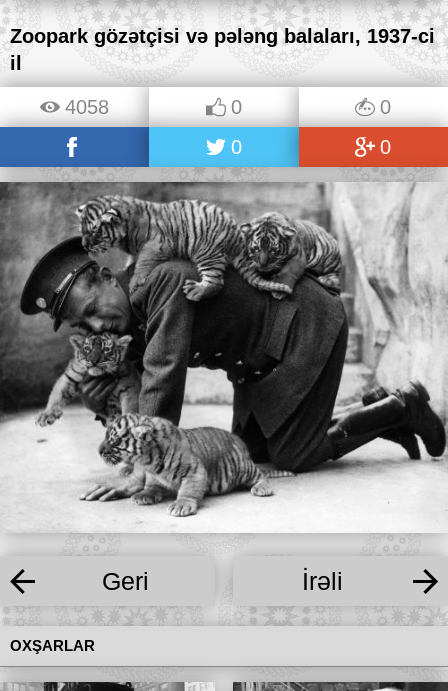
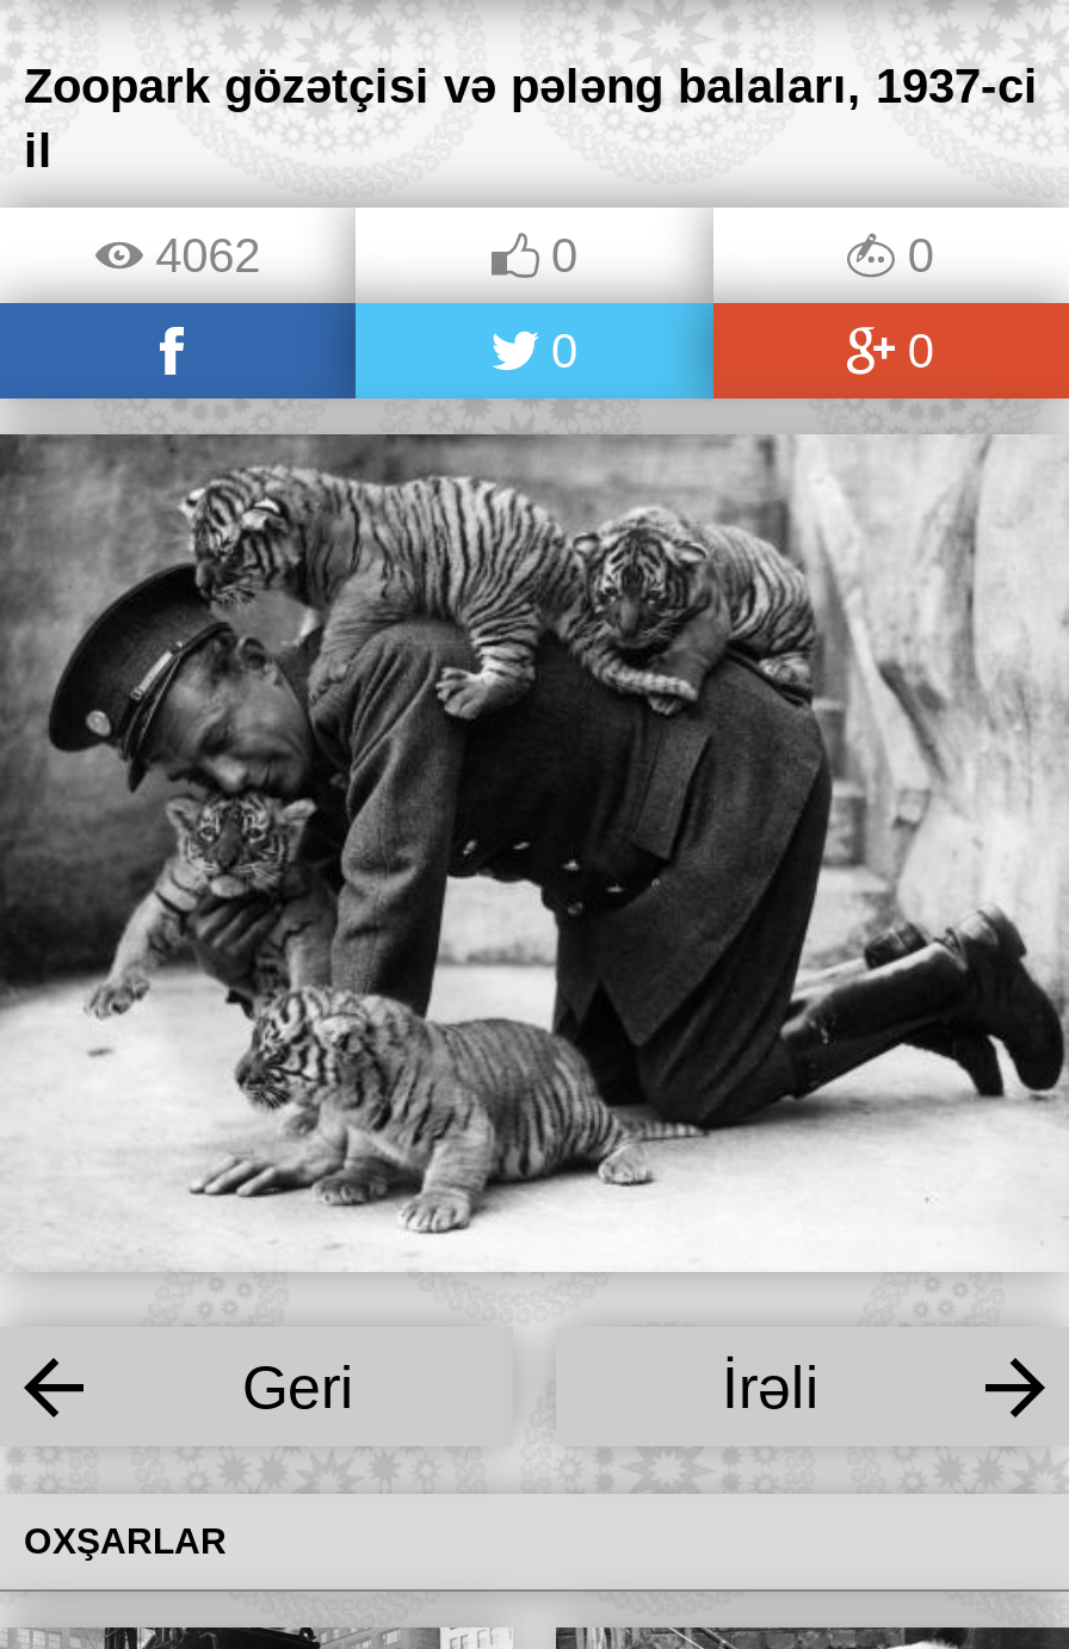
[65,96,109,118] 4058 -> [156,229,261,282] 4062

